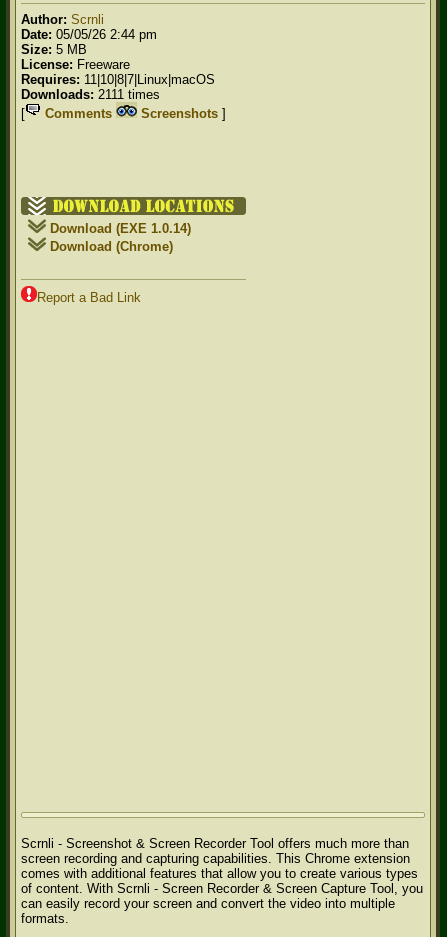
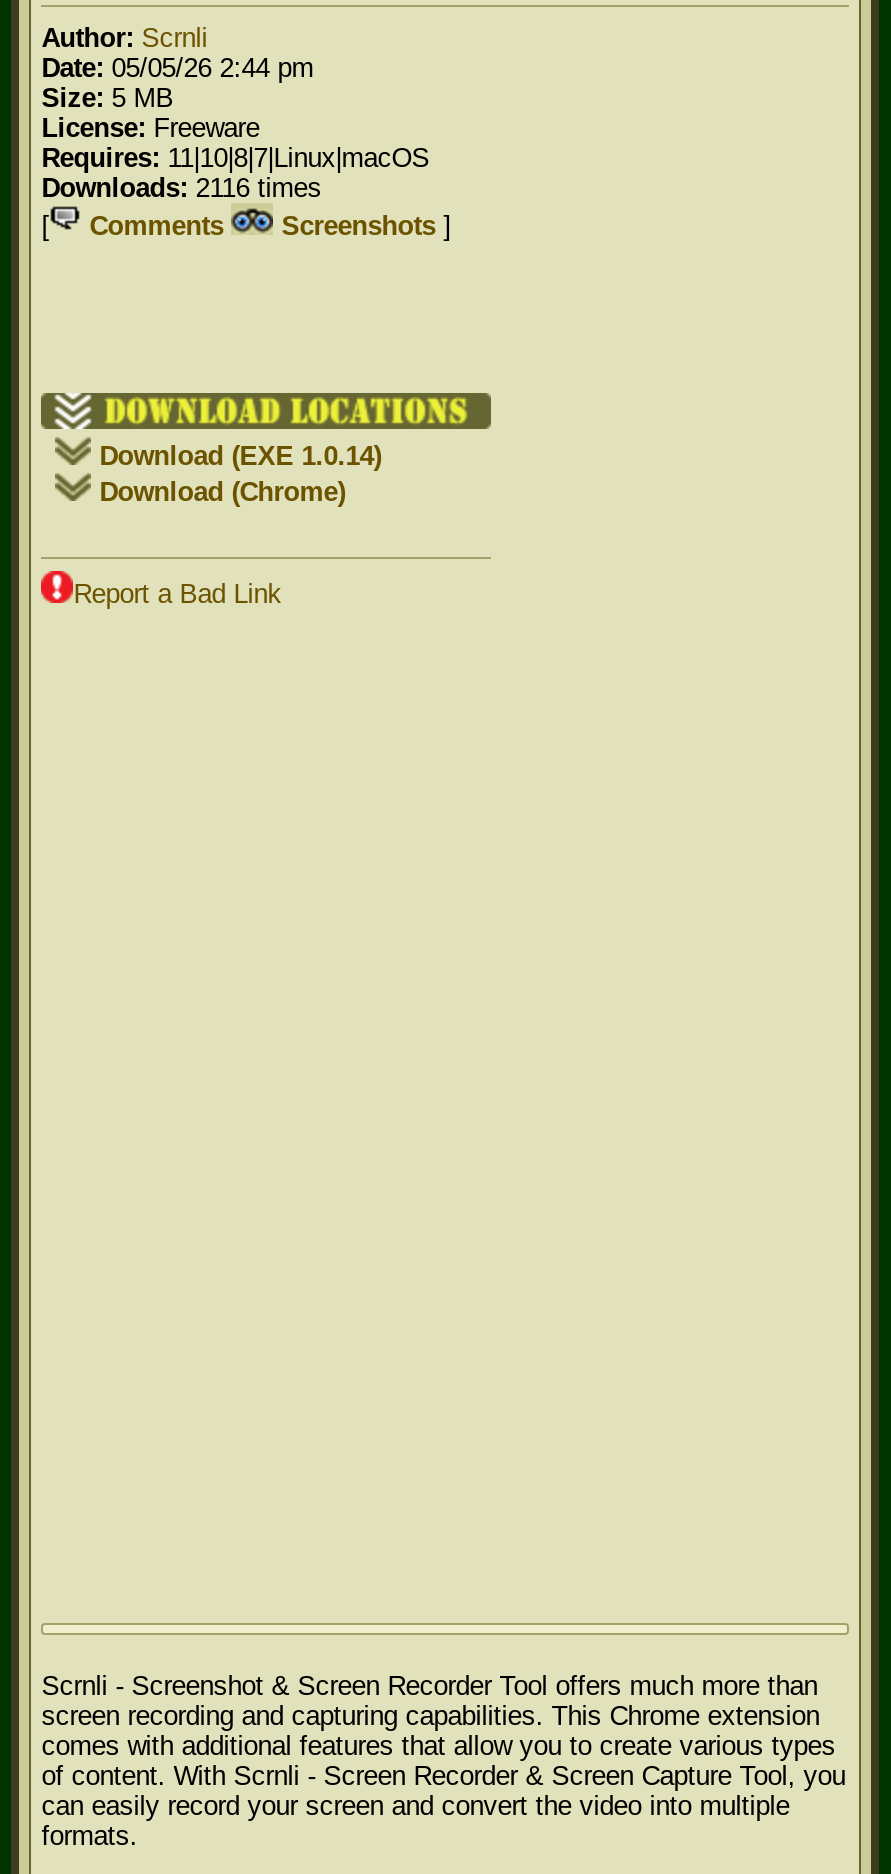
[21,87,160,102] Downloads: 2111 times -> [41,173,321,203] Downloads: 2116 times

